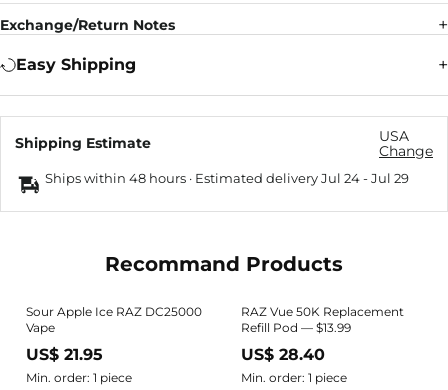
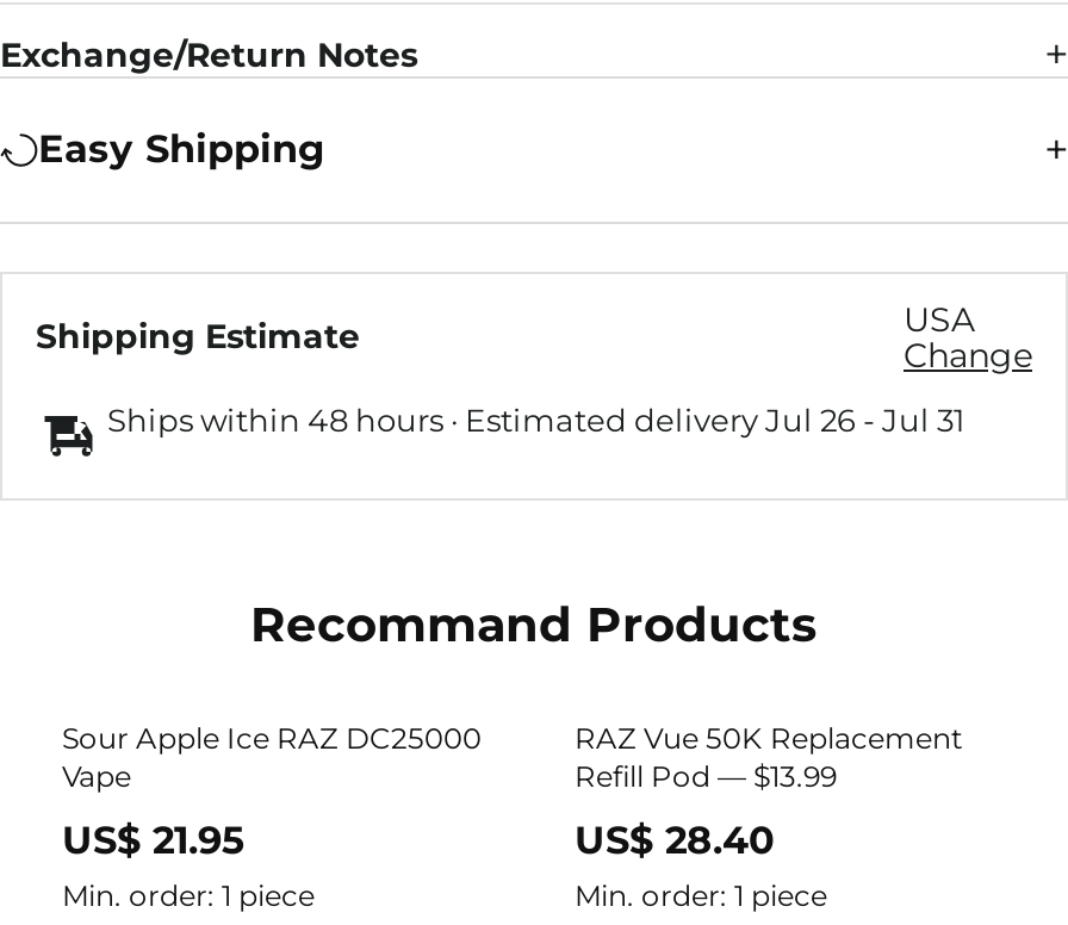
[45,169,409,185] Ships within 48 hours · Estimated delivery Jul 24 - Jul 29 -> [107,399,965,437] Ships within 48 hours · Estimated delivery Jul 26 - Jul 31

